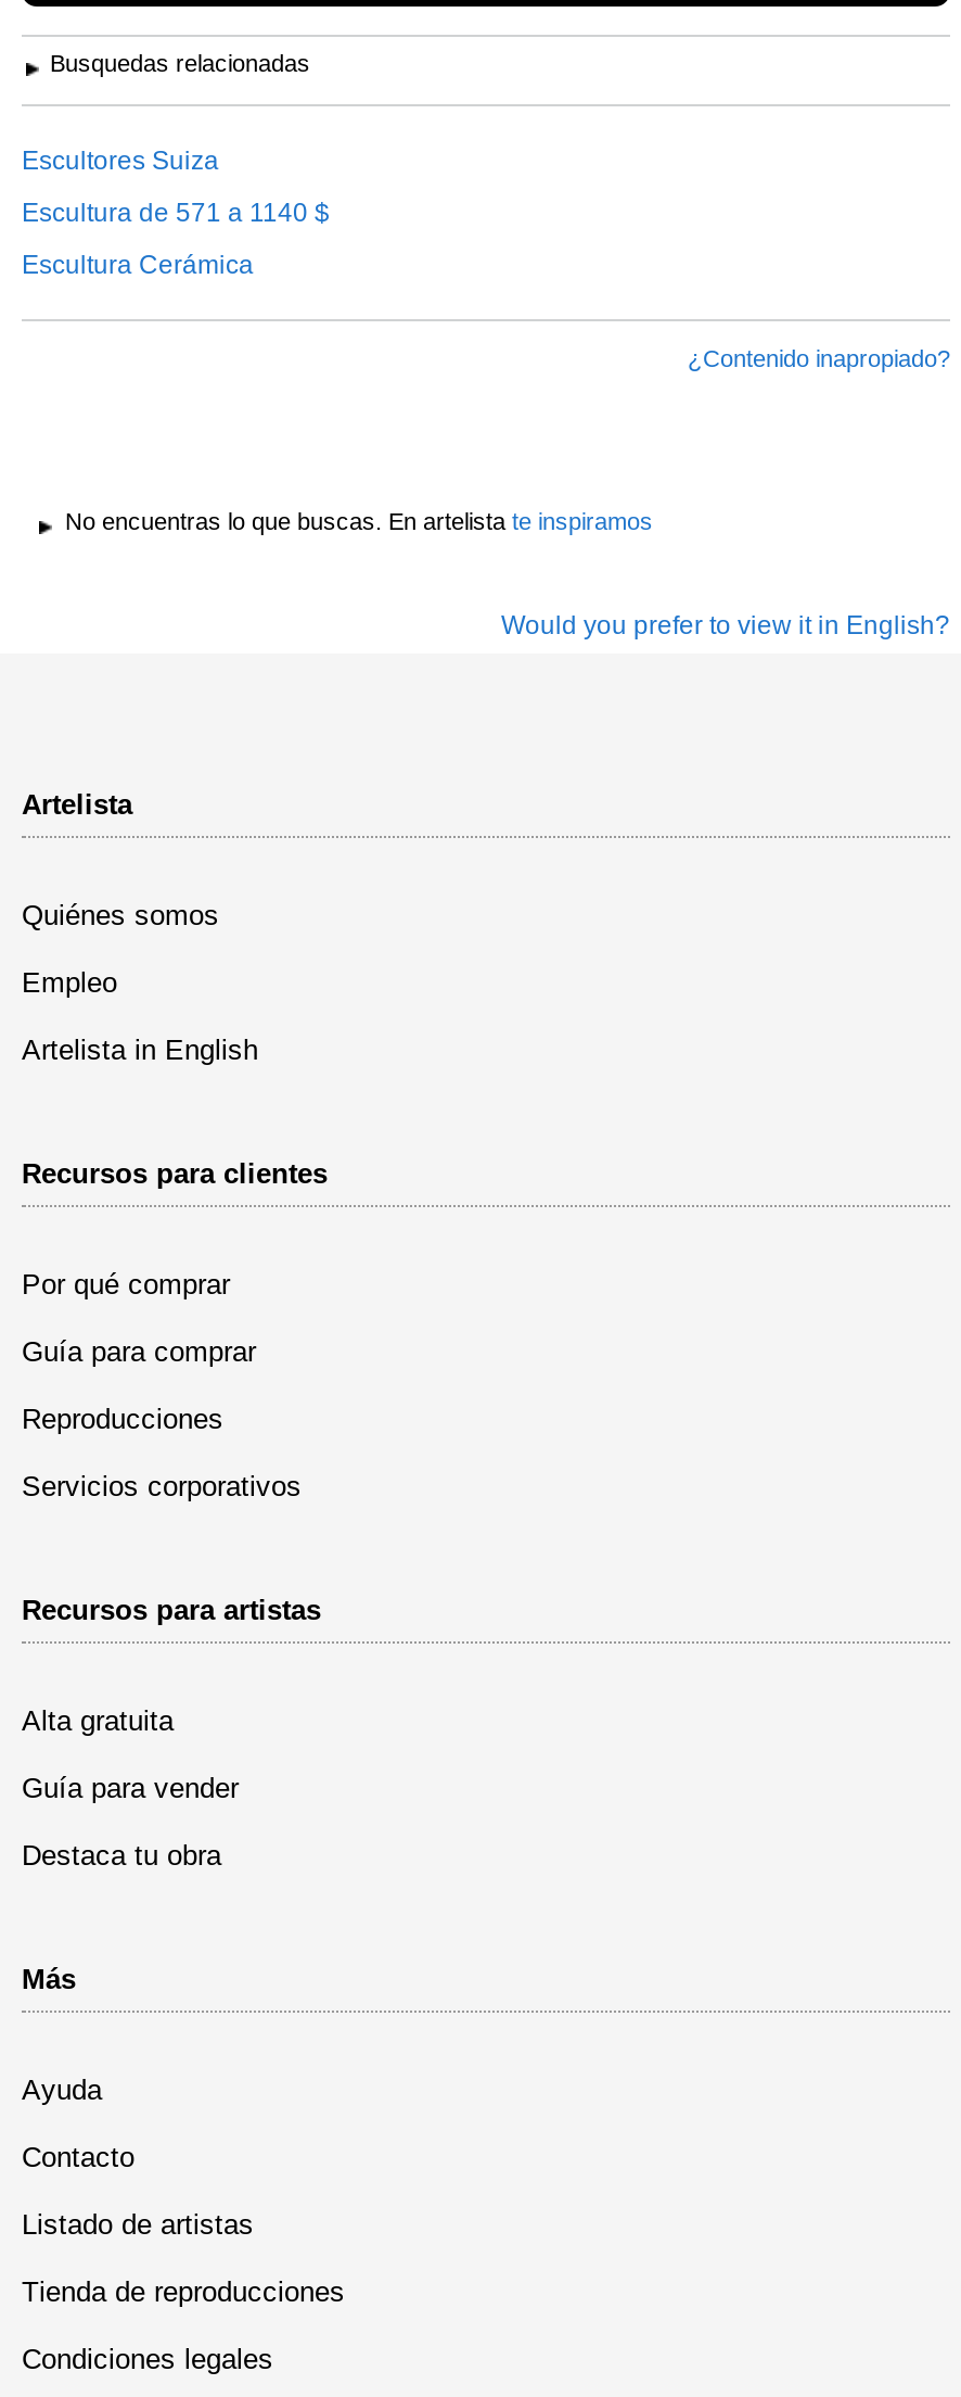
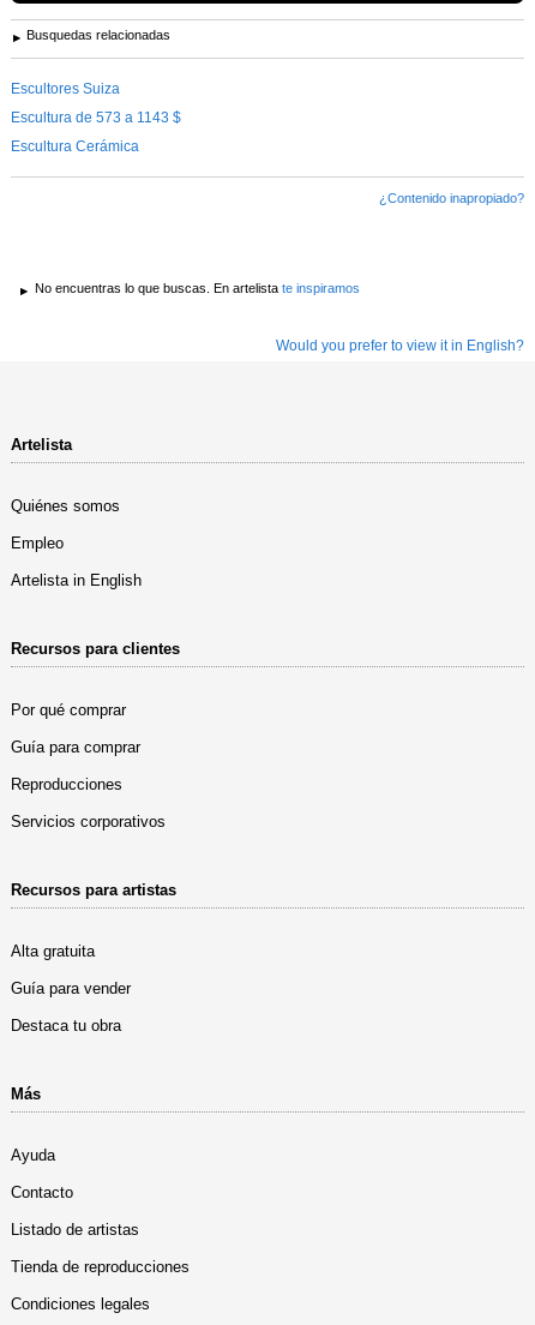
[22,196,330,227] Escultura de 571 a 1140 $ -> [11,109,181,125] Escultura de 573 a 1143 $

